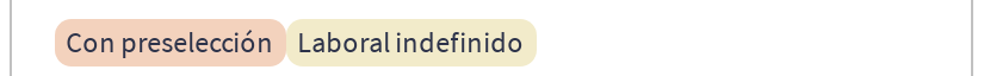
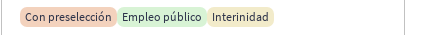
[297,23,524,58] Laboral indefinido -> [122,9,269,24] Empleo público | Interinidad

